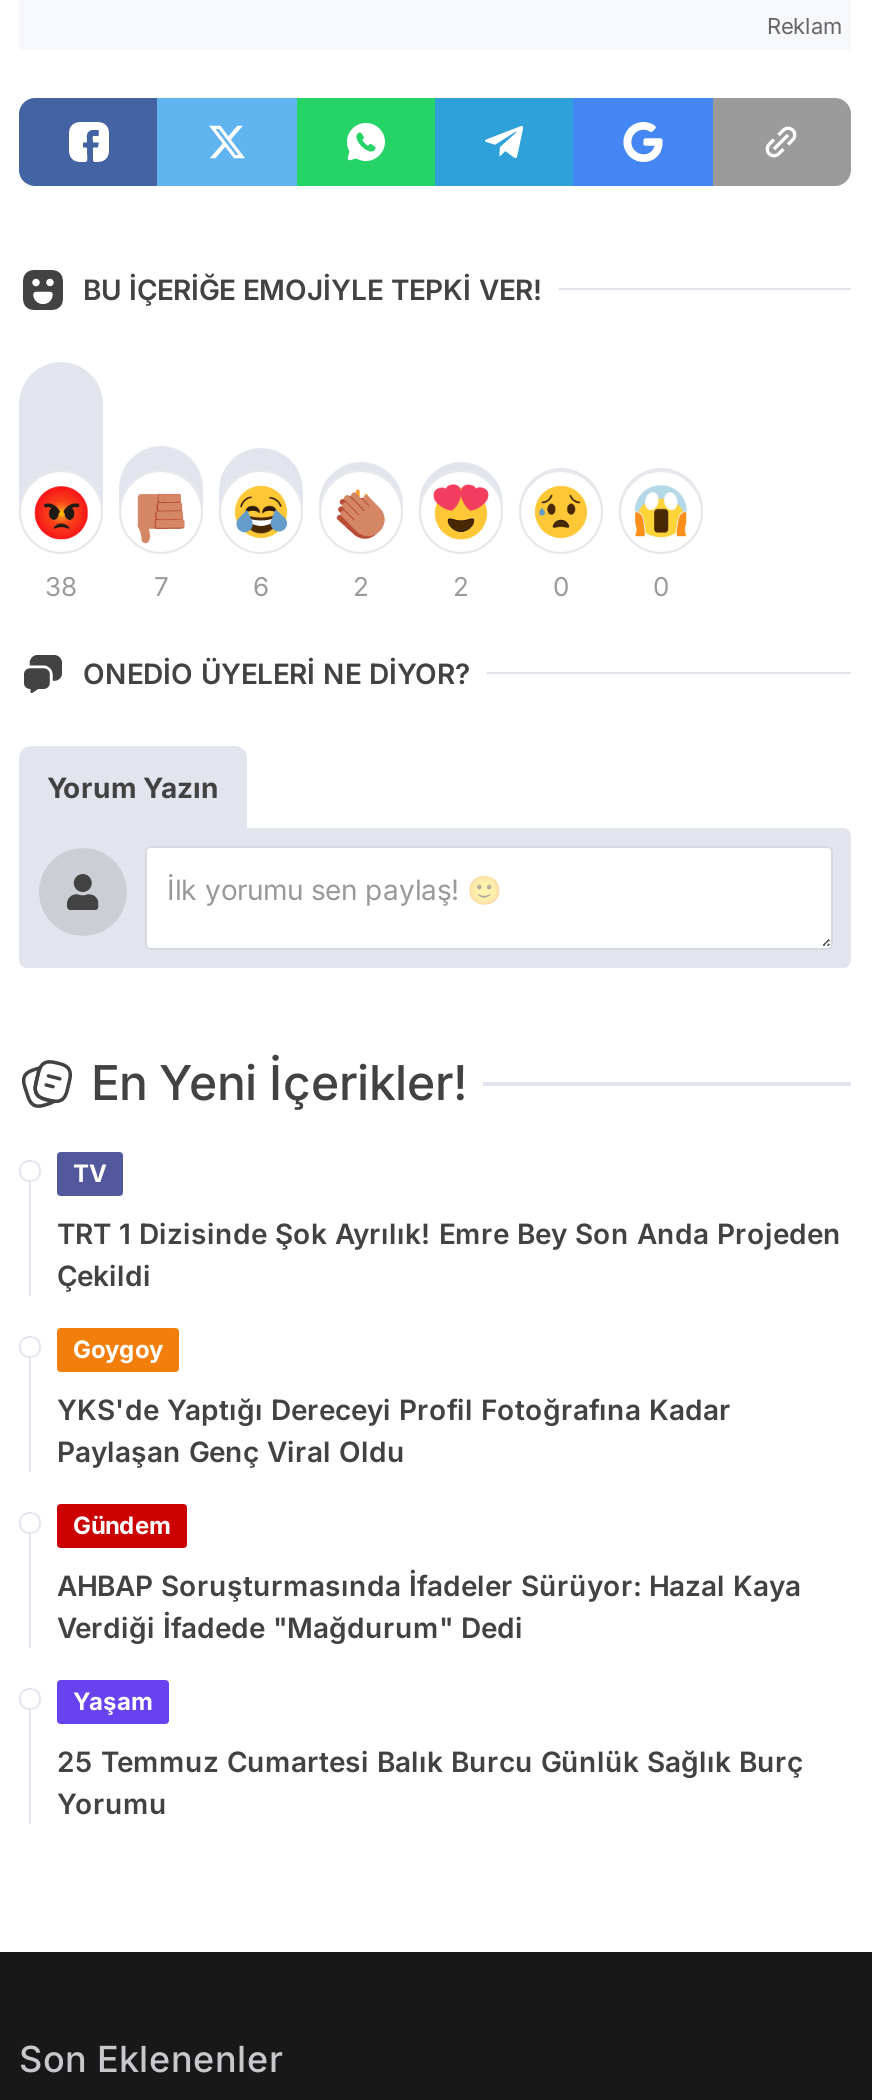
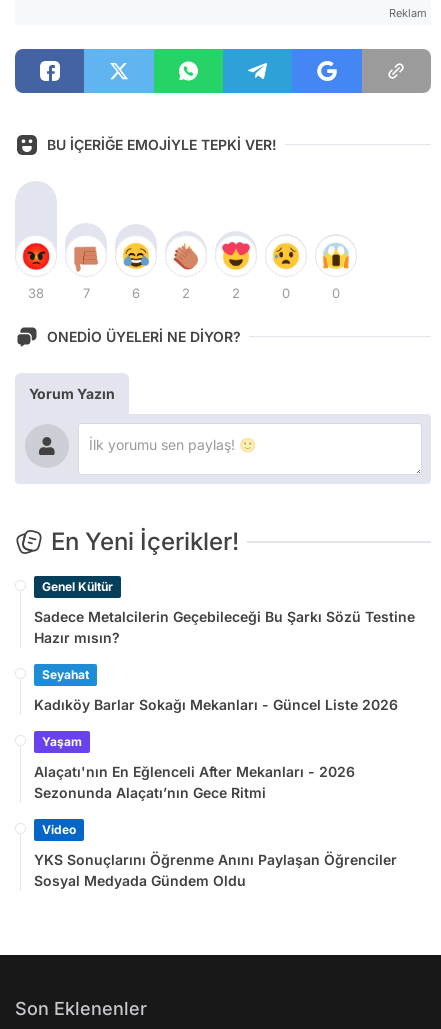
[57,1158,841,1644] TV | TRT 1 Dizisinde Şok Ayrılık! Emre Bey Son Anda Projeden | Çekildi | Goygoy | YKS'de Yaptığı Dereceyi Profil Fotoğrafına Kadar | Paylaşan Genç Viral Oldu | Gündem | AHBAP Soruşturmasında İfadeler Sürüyor: Hazal Kaya | Verdiği İfadede "Mağdurum" Dedi -> [34,579,415,713] Genel Kültür | Sadece Metalcilerin Geçebileceği Bu Şarkı Sözü Testine | Hazır mısın? | Seyahat | Kadıköy Barlar Sokağı Mekanları - Güncel Liste 2026
moved [73,1686,153,1716] -> [42,734,82,749]: Yaşam
[57,1744,803,1820] 25 Temmuz Cumartesi Balık Burcu Günlük Sağlık Burç | Yorumu -> [34,763,397,889] Alaçatı'nın En Eğlenceli After Mekanları - 2026 | Sezonunda Alaçatı’nın Gece Ritmi | Video | YKS Sonuçlarını Öğrenme Anını Paylaşan Öğrenciler | Sosyal Medyada Gündem Oldu

